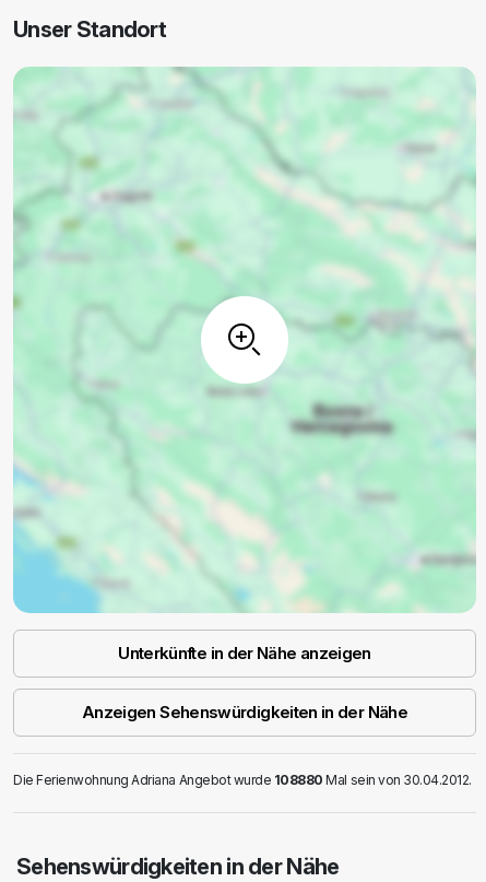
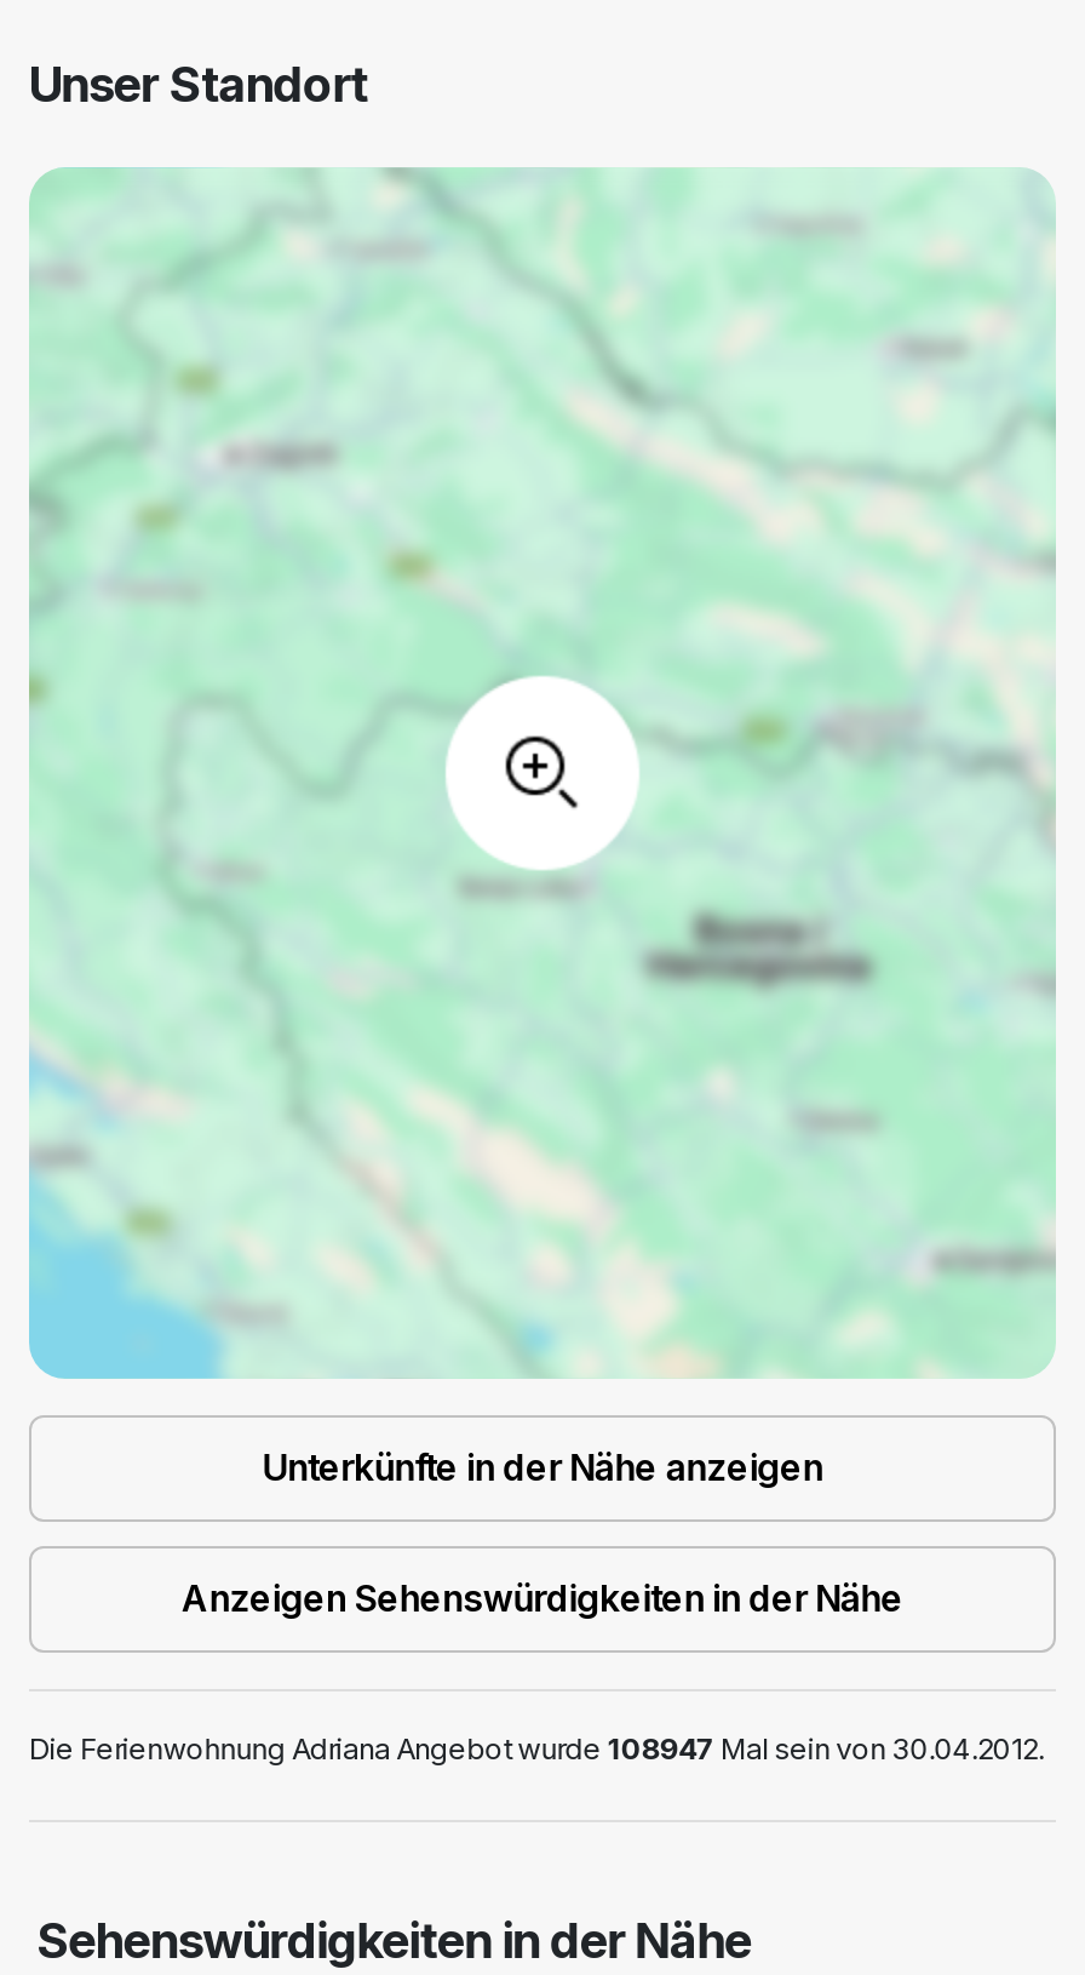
[13,772,472,788] Die Ferienwohnung Adriana Angebot wurde 108880 Mal sein von 30.04.2012. -> [29,1731,1044,1767] Die Ferienwohnung Adriana Angebot wurde 108947 Mal sein von 30.04.2012.

